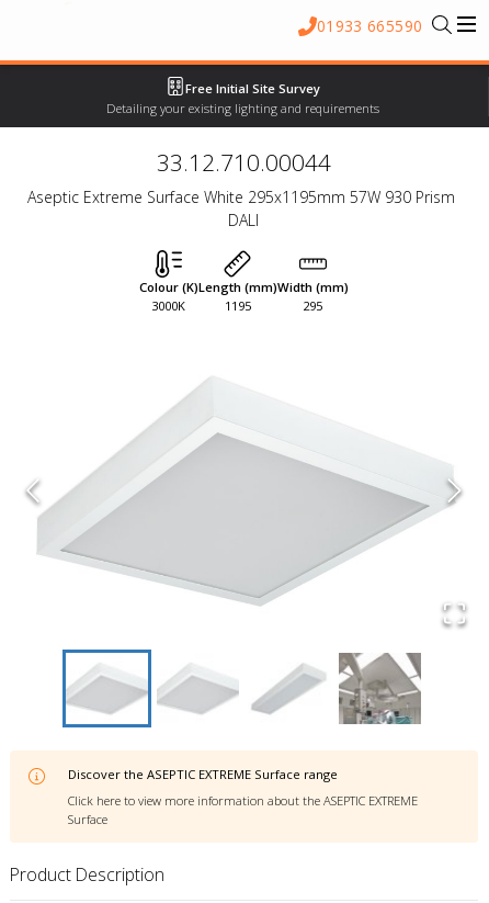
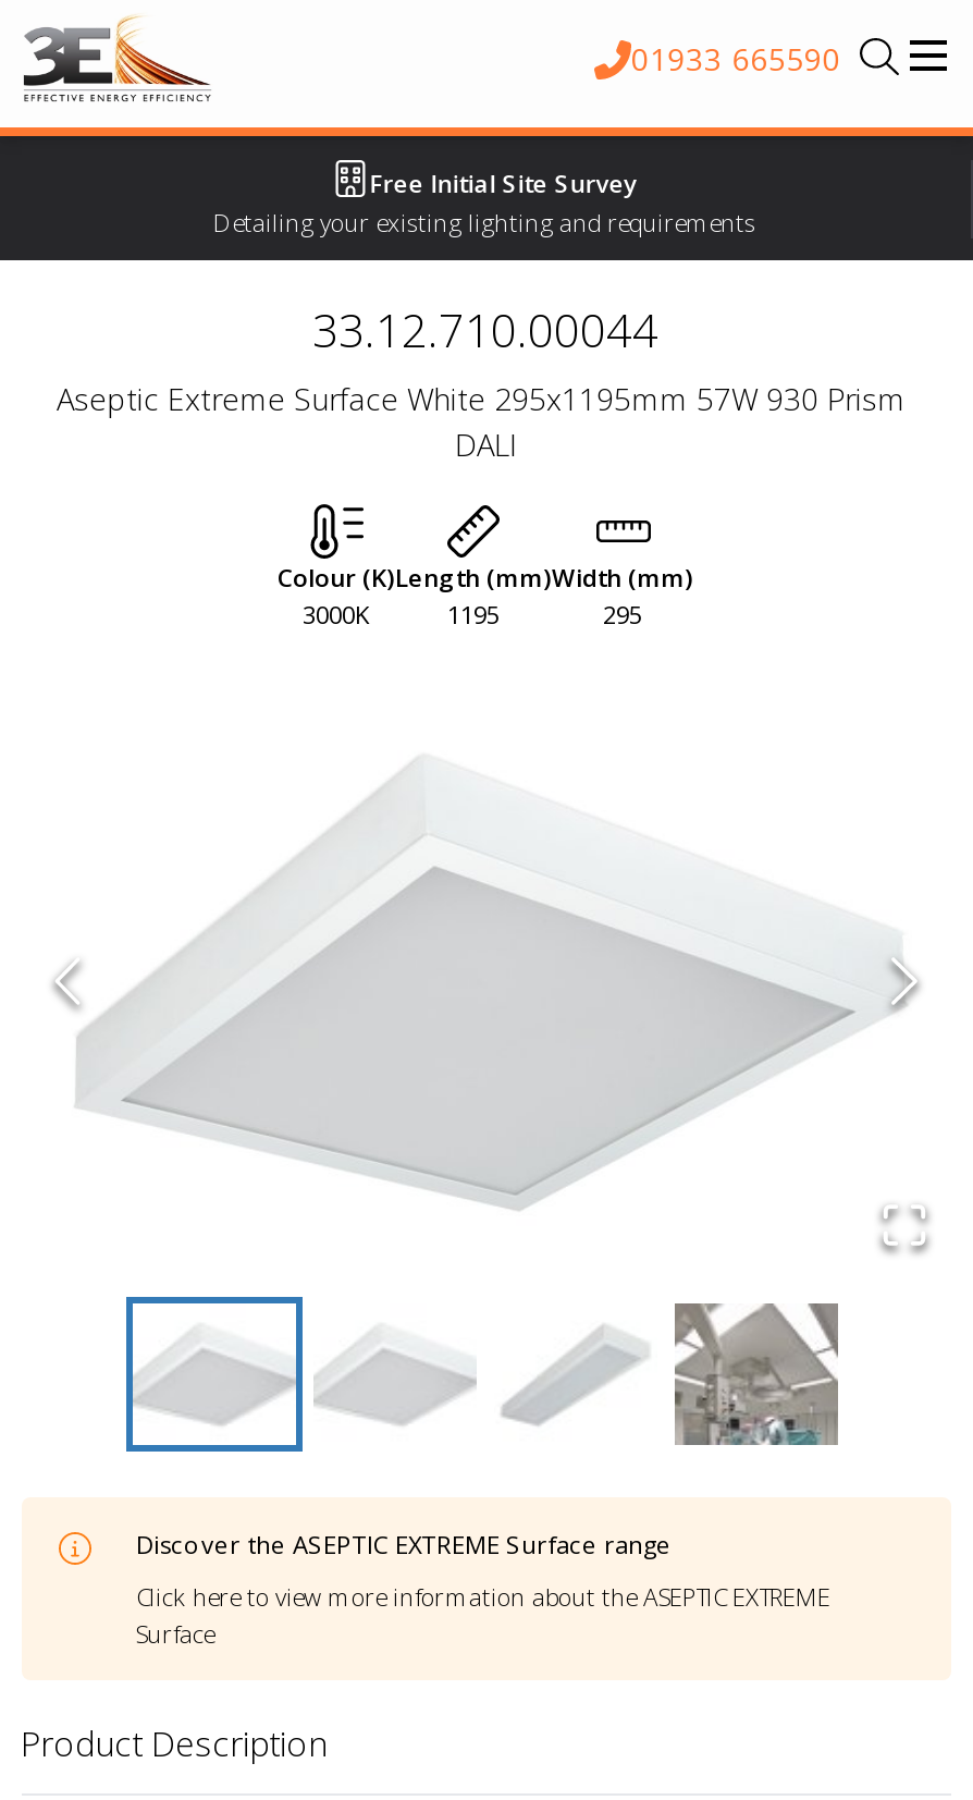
none -> [22,16,211,103] [image]

